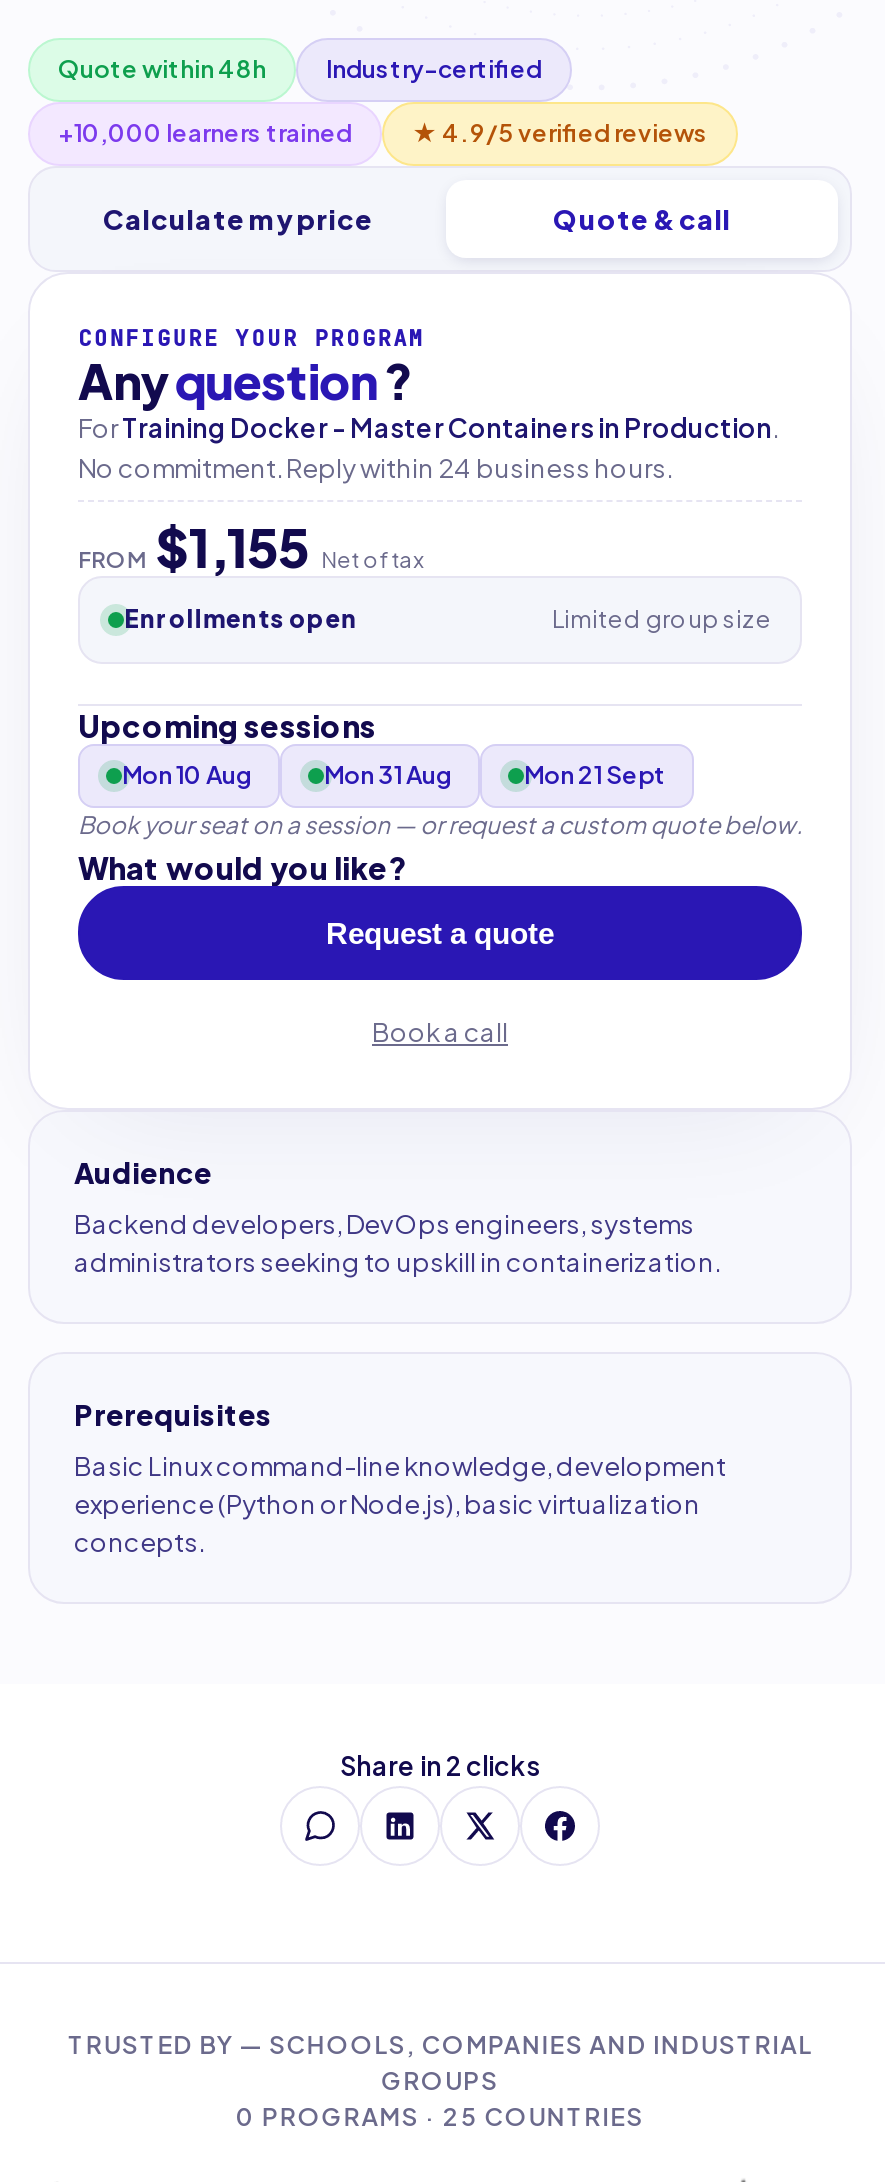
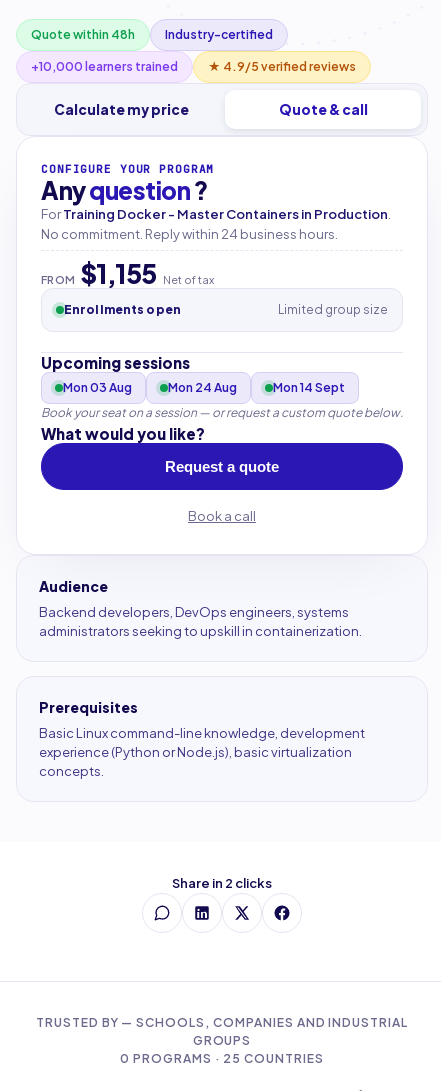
[122,760,252,790] Mon 10 Aug -> [63,380,132,395] Mon 03 Aug
[324,760,452,790] Mon 31 Aug -> [168,380,237,395] Mon 24 Aug
[524,760,666,790] Mon 21 Sept -> [273,380,345,395] Mon 14 Sept

